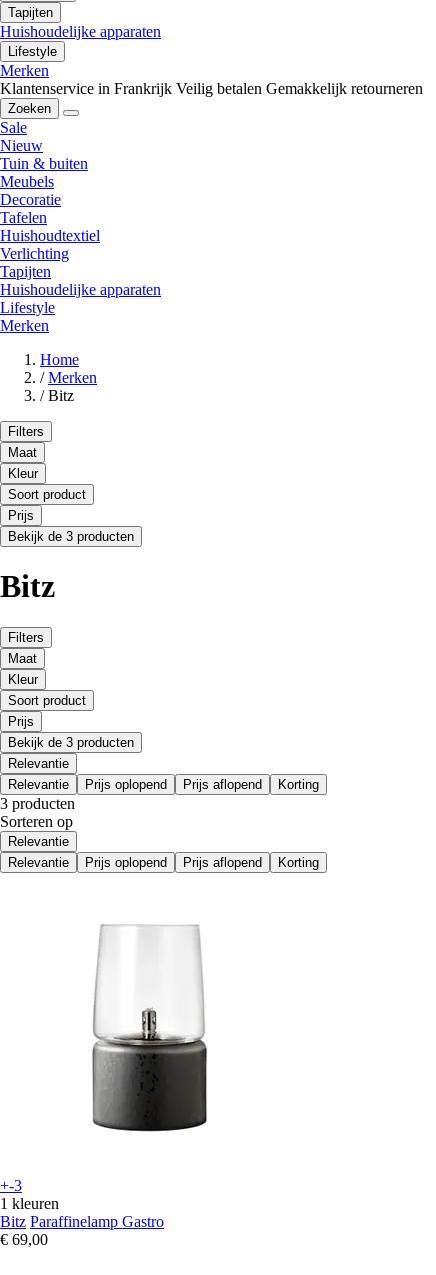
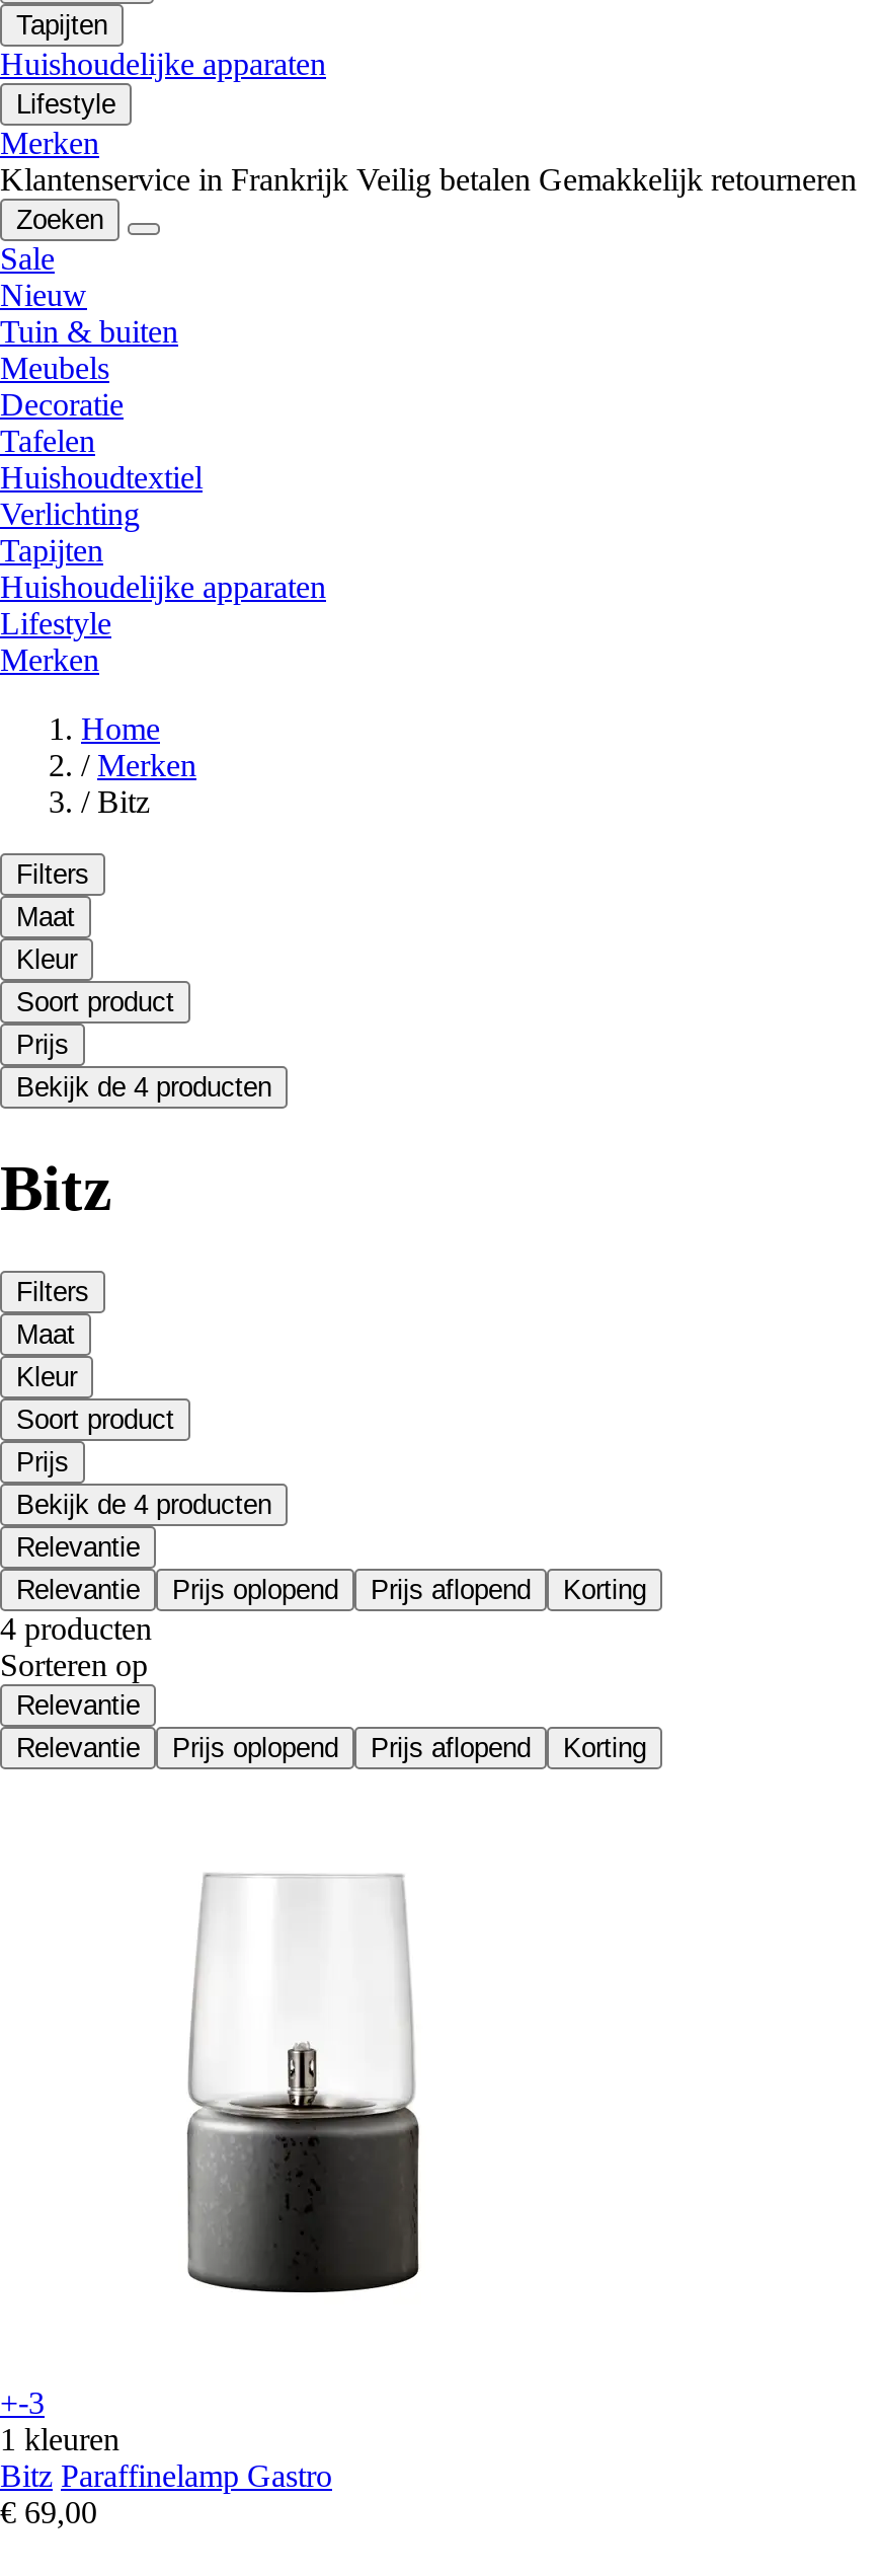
[8,529,134,544] Bekijk de 3 producten -> [16,1072,271,1102] Bekijk de 4 producten
[8,735,134,750] Bekijk de 3 producten -> [16,1489,271,1519] Bekijk de 4 producten
[0,795,75,812] 3 producten -> [0,1610,152,1645] 4 producten

